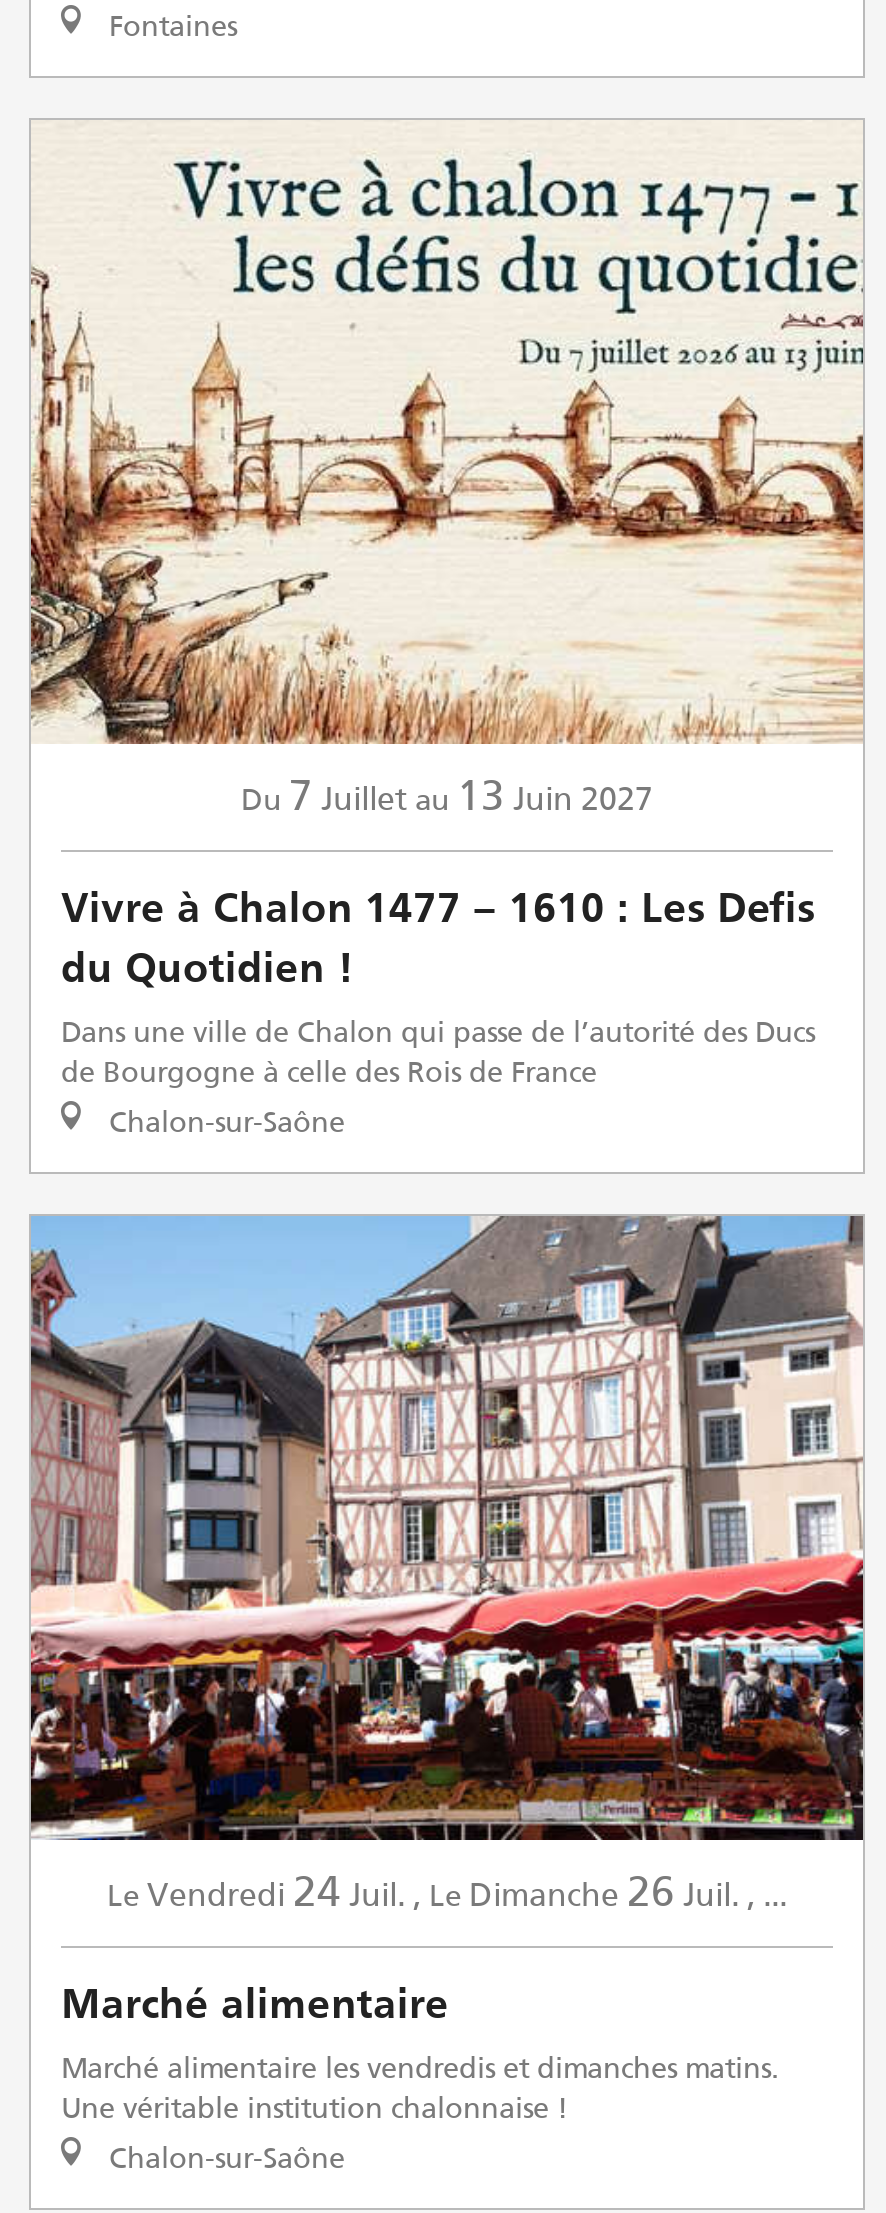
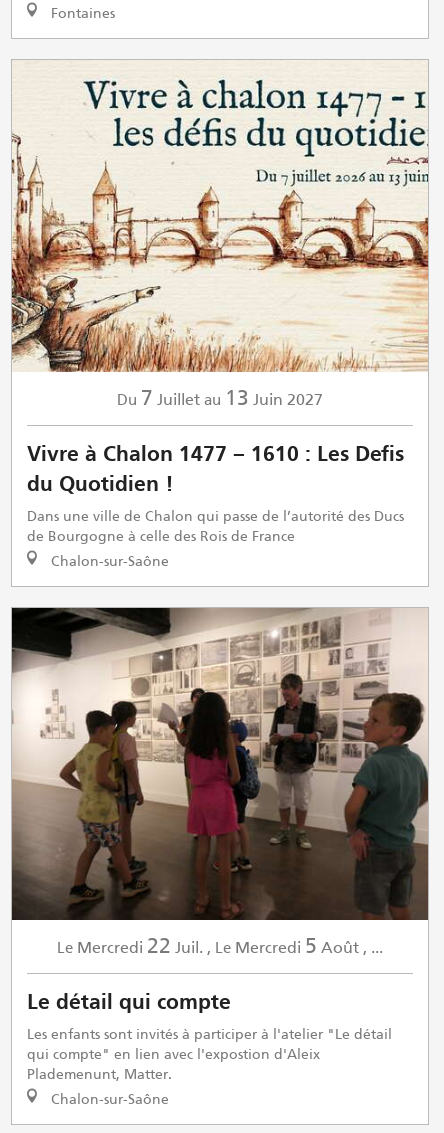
[29,1214,865,1916] [image] | Le Vendredi 24 Juil., Le Dimanche 26 Juil.,... -> [11,607,429,958] [image] | Le Mercredi 22 Juil., Le Mercredi 5 Août,...
[61,1986,449,2028] Marché alimentaire -> [27,993,231,1014] Le détail qui compte
[61,2052,779,2124] Marché alimentaire les vendredis et dimanches matins. | Une véritable institution chalonnaise ! -> [27,1026,392,1082] Les enfants sont invités à participer à l'atelier "Le détail | qui compte" en lien avec l'expostion d'Aleix | Plademenunt, Matter.

